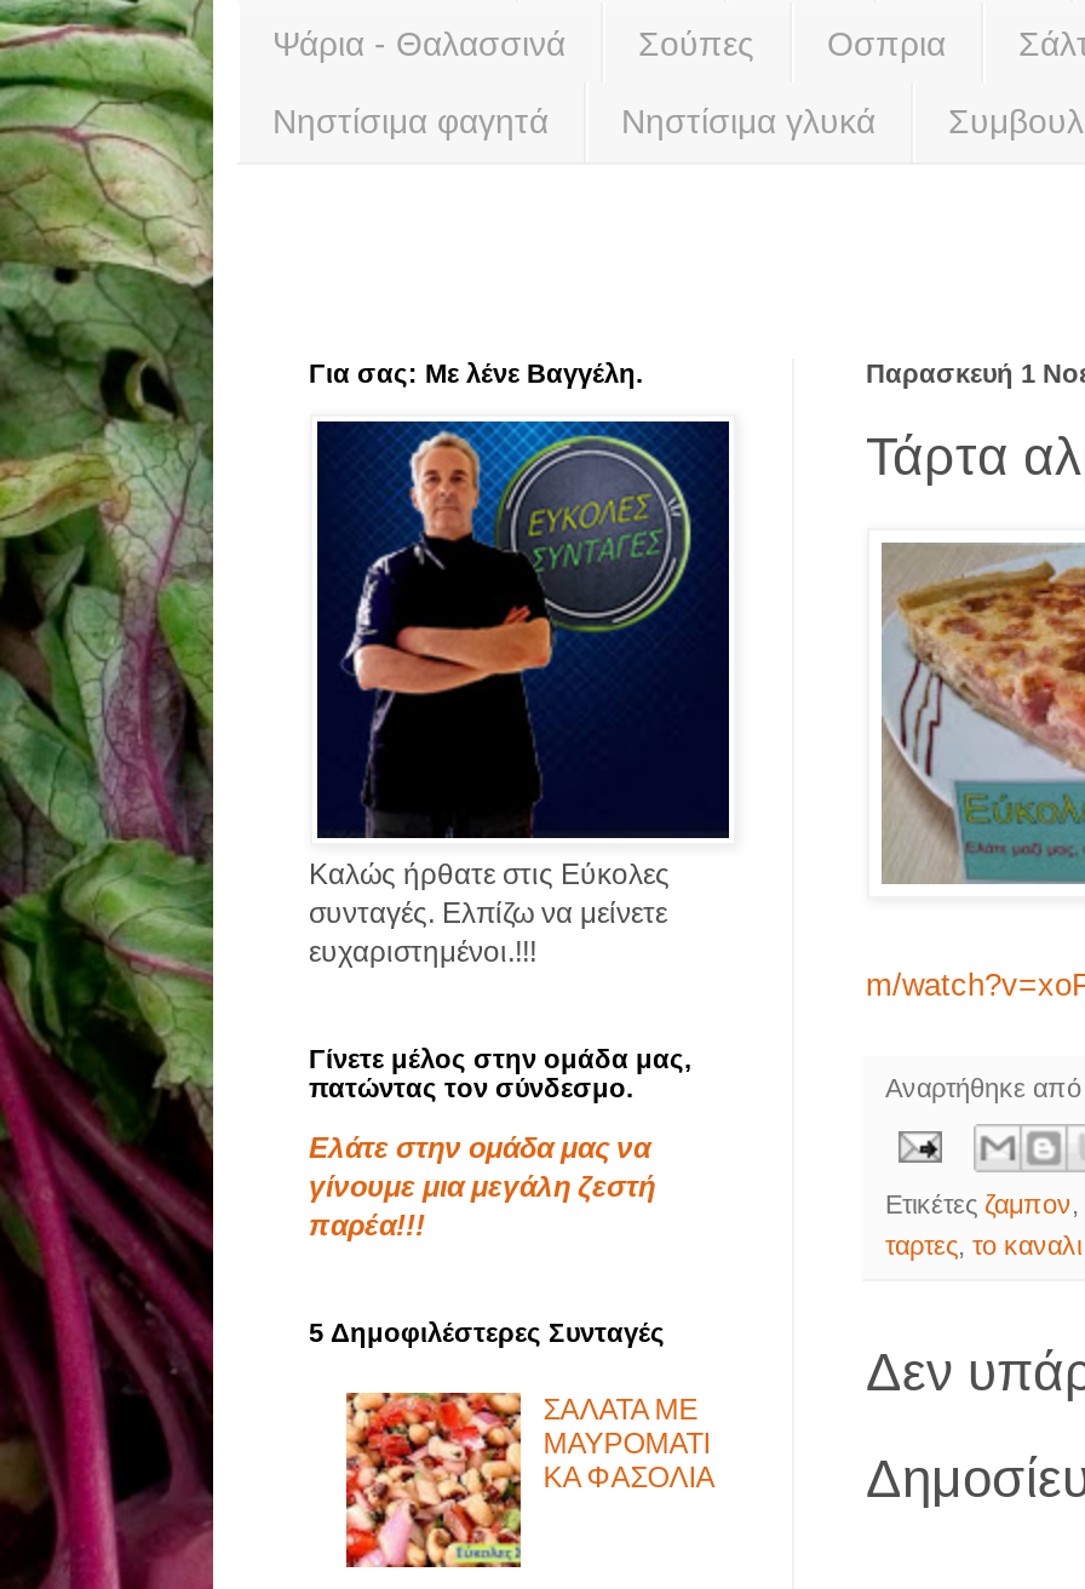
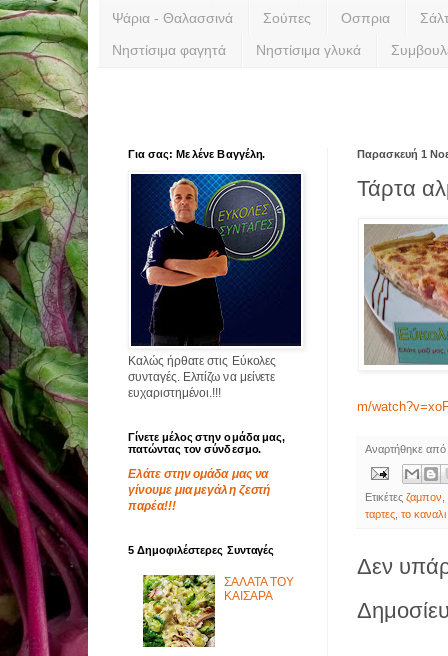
[344,1390,715,1570] [image] | ΣΑΛΑΤΑ ΜΕ | ΜΑΥΡΟΜΑΤΙ | ΚΑ ΦΑΣΟΛΙΑ -> [142,574,294,648] [image] | ΣΑΛΑΤΑ ΤΟΥ | ΚΑΙΣΑΡΑ

